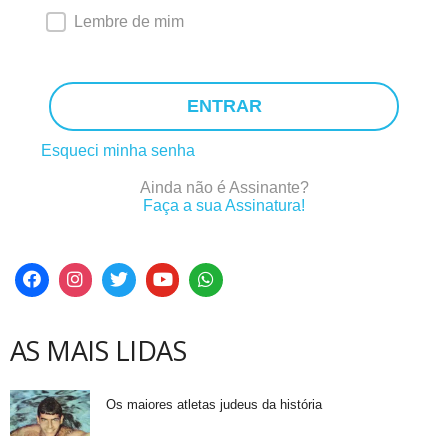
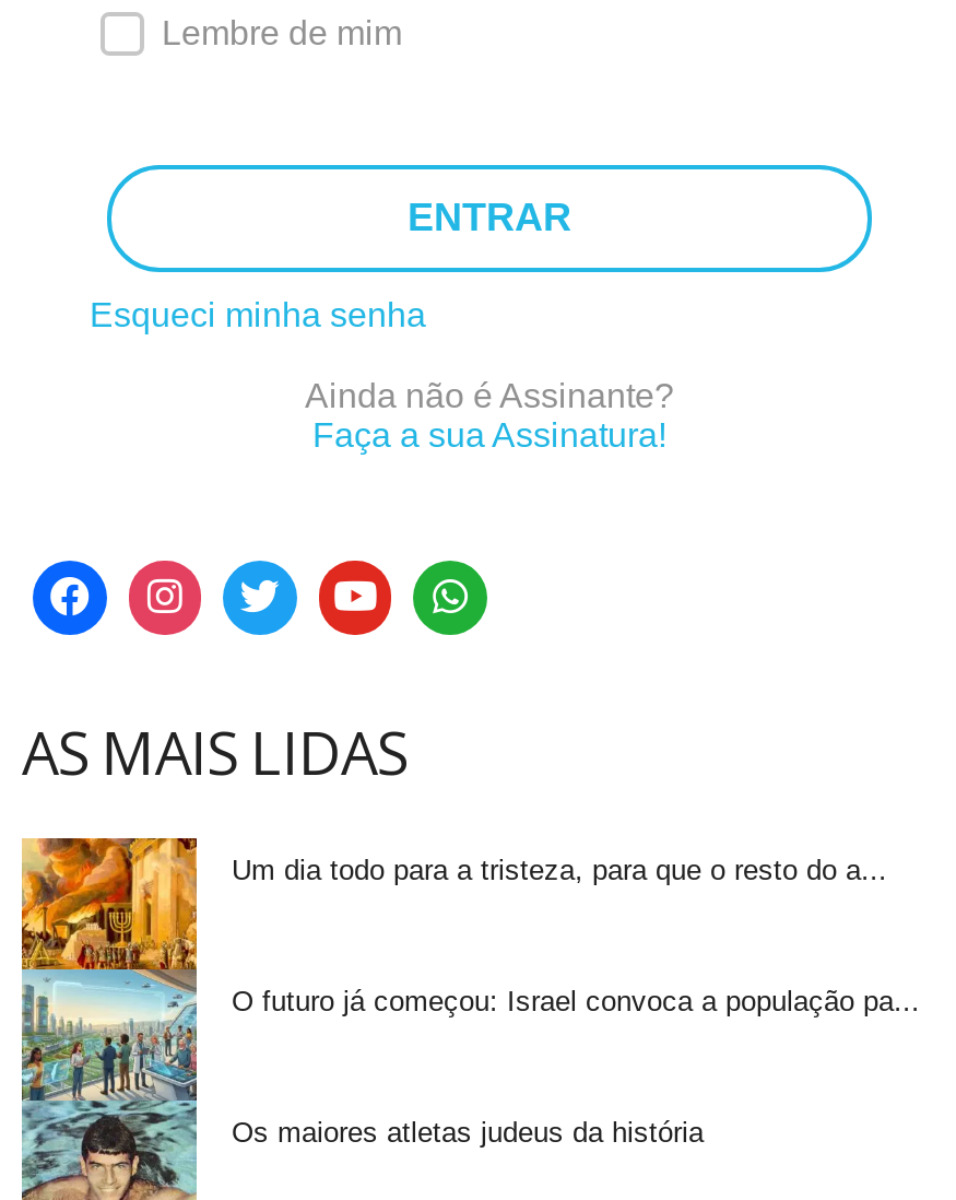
none -> [20,834,887,1101] [image] | Um dia todo para a tristeza, para que o resto do a...
none -> [232,984,920,1017] O futuro já começou: Israel convoca a população pa...

